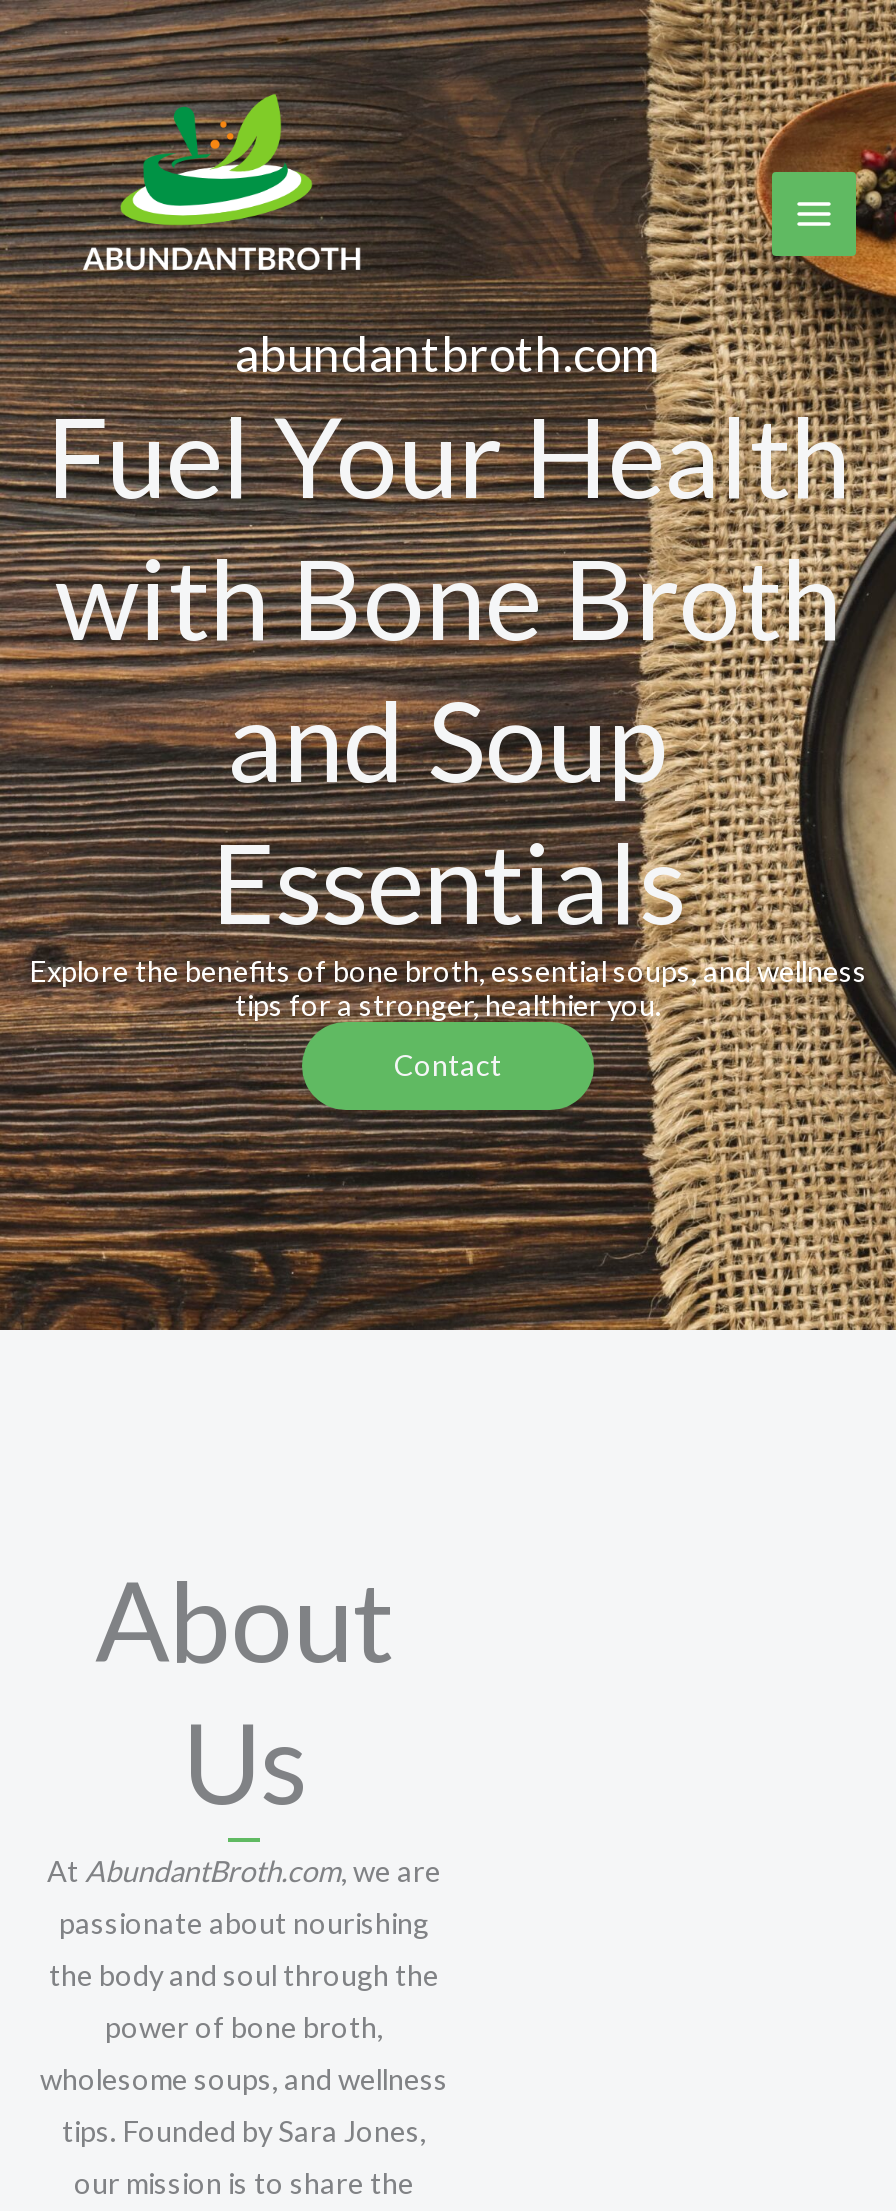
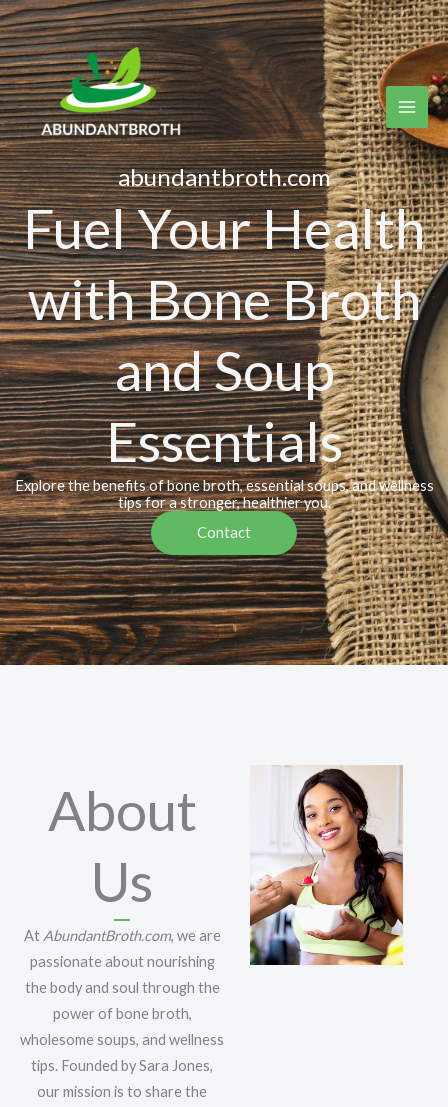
none -> [249,765,404,966] [image]

